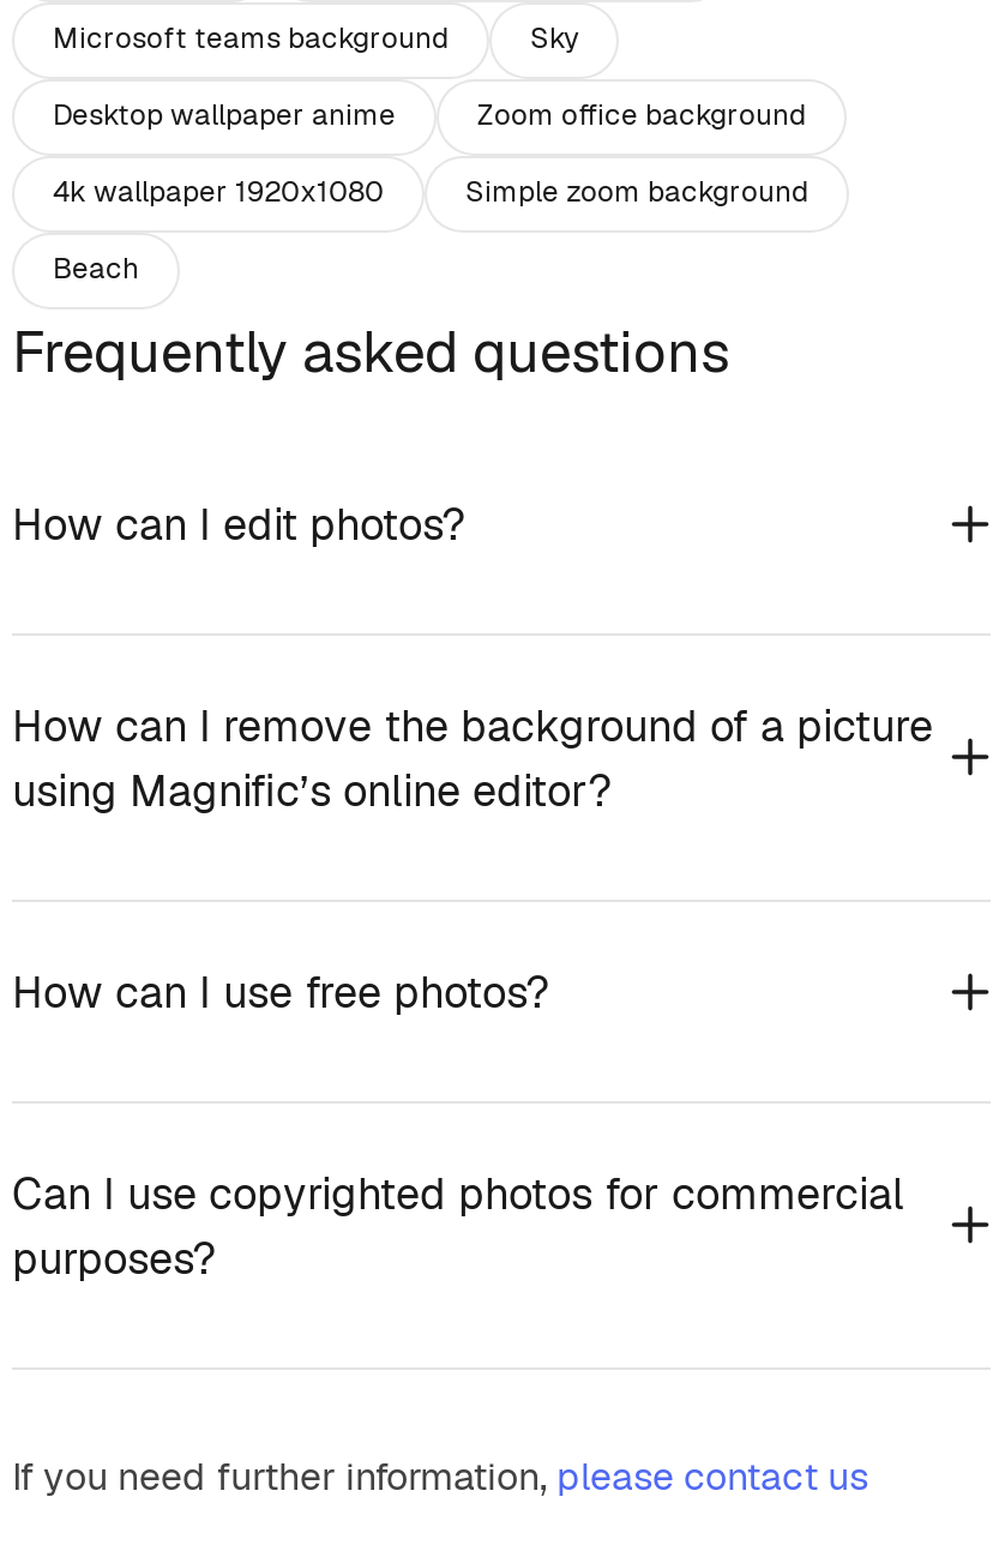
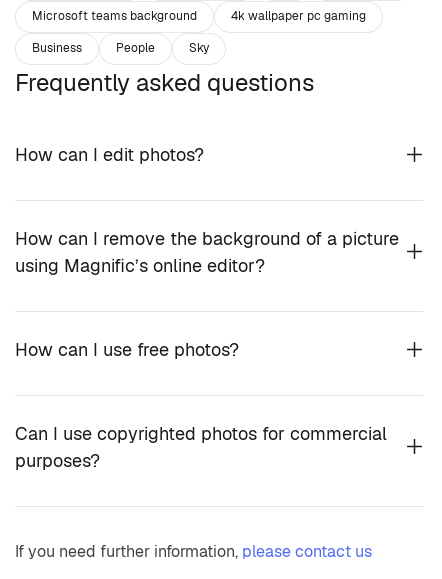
moved [530,20,578,59] -> [189,40,209,56]: Sky
none -> [32,8,366,56] 4k wallpaper pc gaming | Business | People
[53,97,808,289] Desktop wallpaper anime | Zoom office background | 4k wallpaper 1920x1080 | Simple zoom background | Beach -> none

